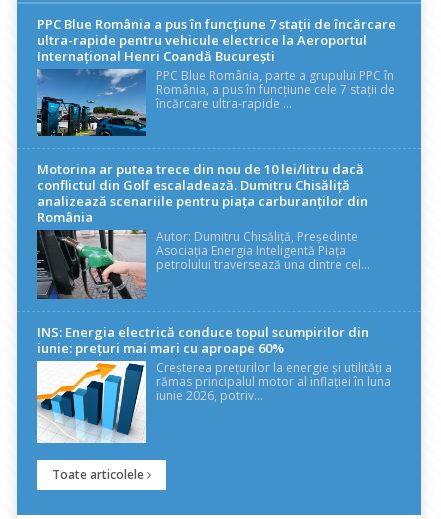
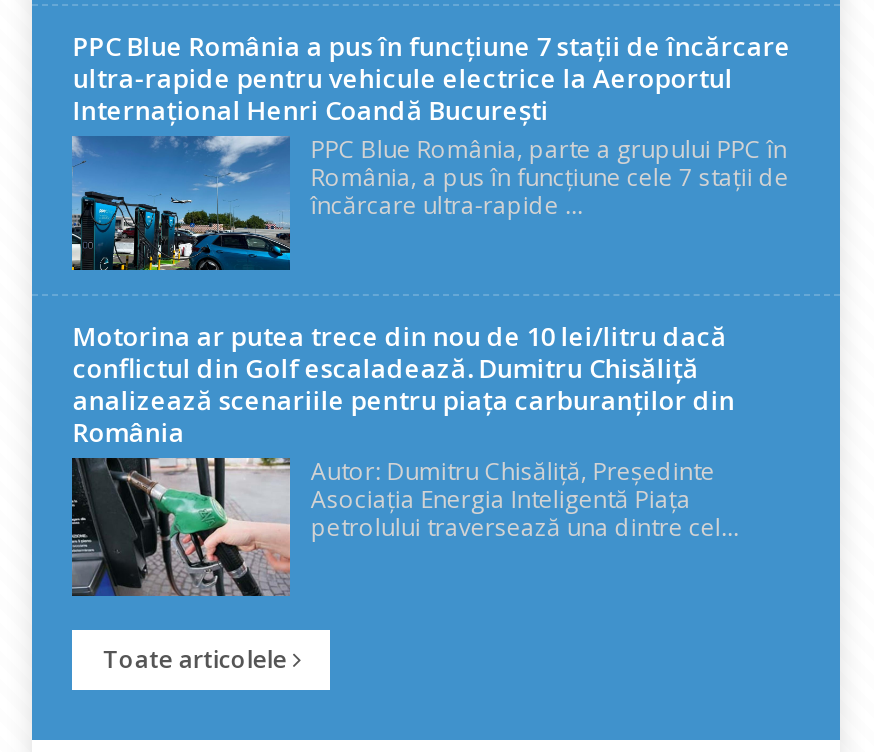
[36,323,392,444] [image] | INS: Energia electrică conduce topul scumpirilor din | iunie: prețuri mai mari cu aproape 60% | Creșterea prețurilor la energie și utilități a | rămas principalul motor al inflației în luna | iunie 2026, potriv... -> none

